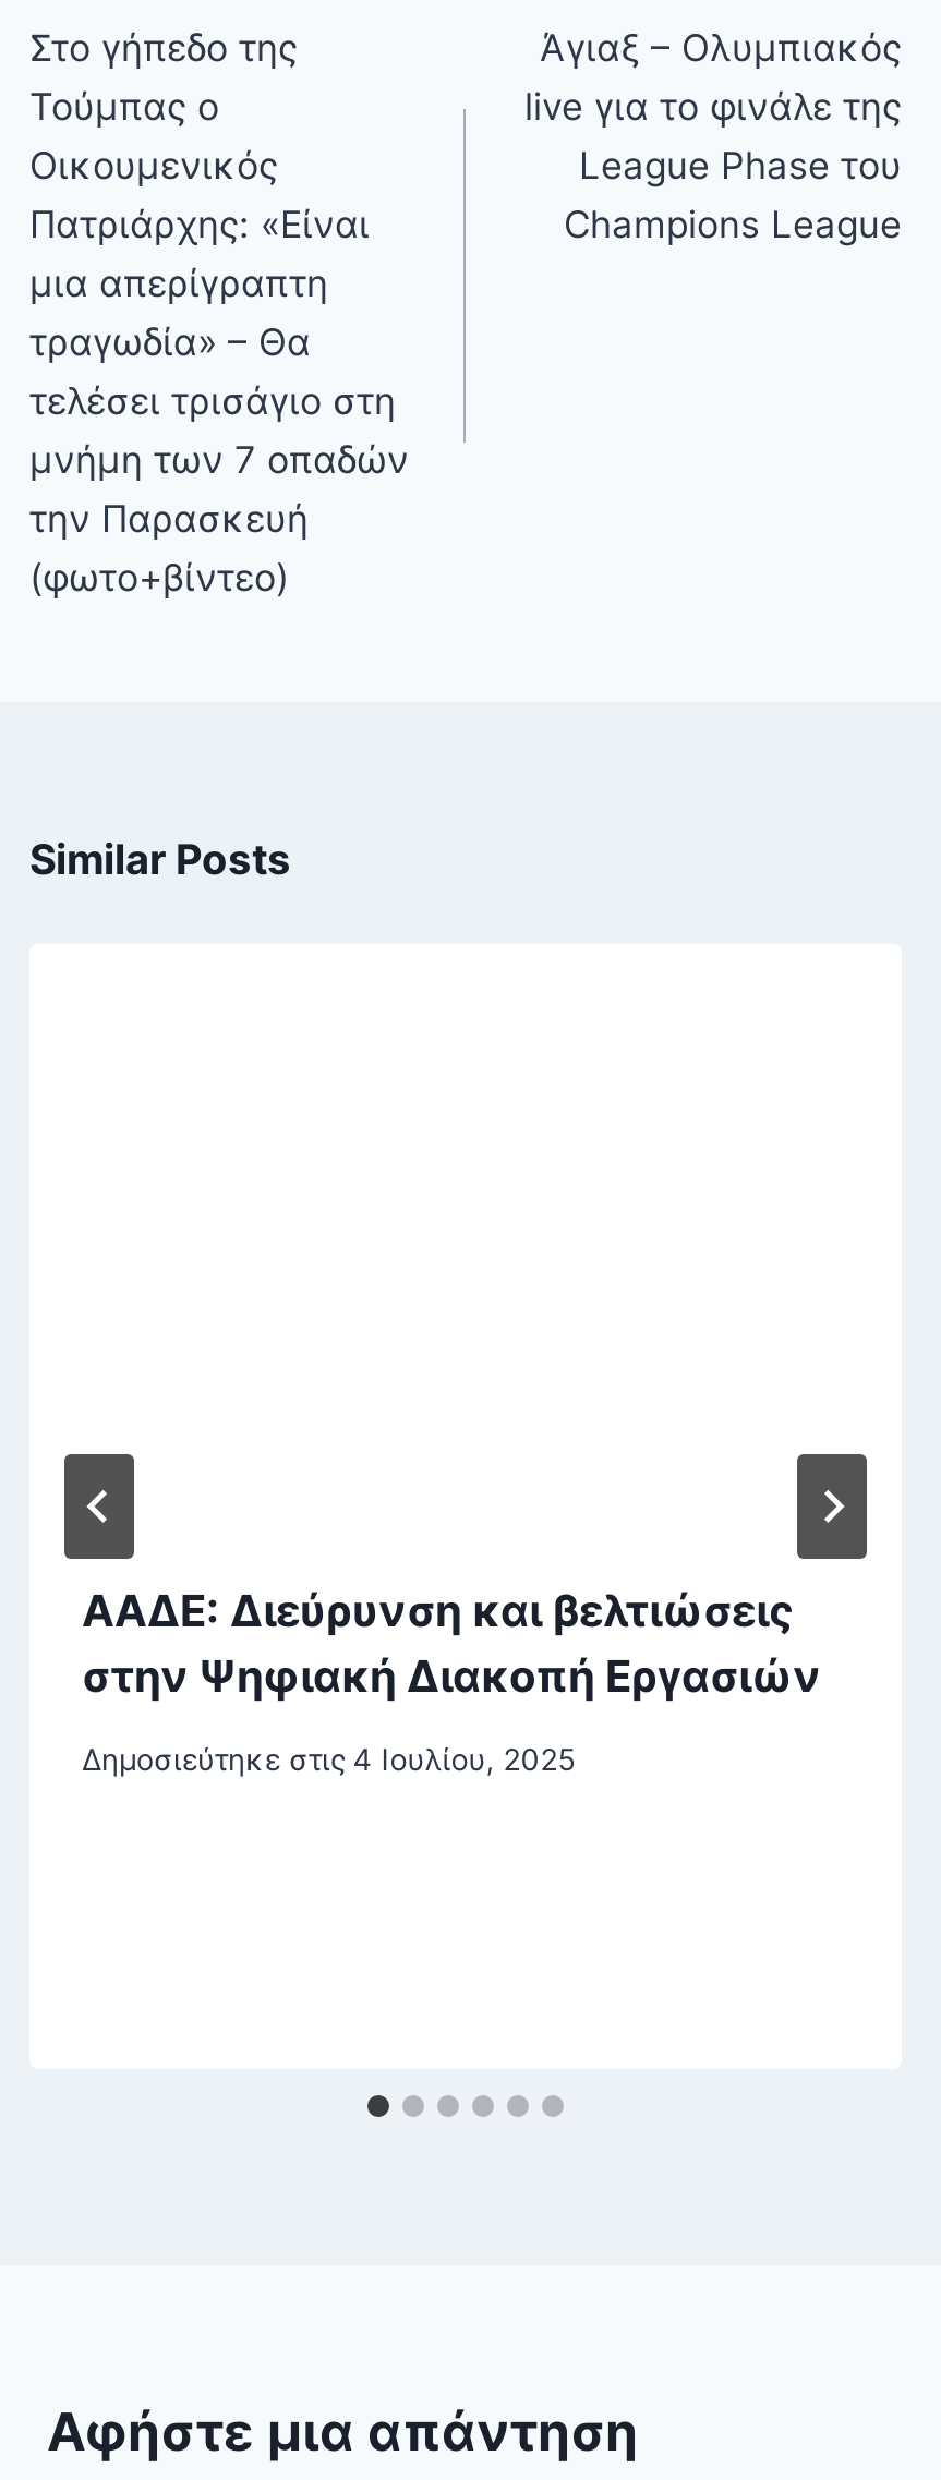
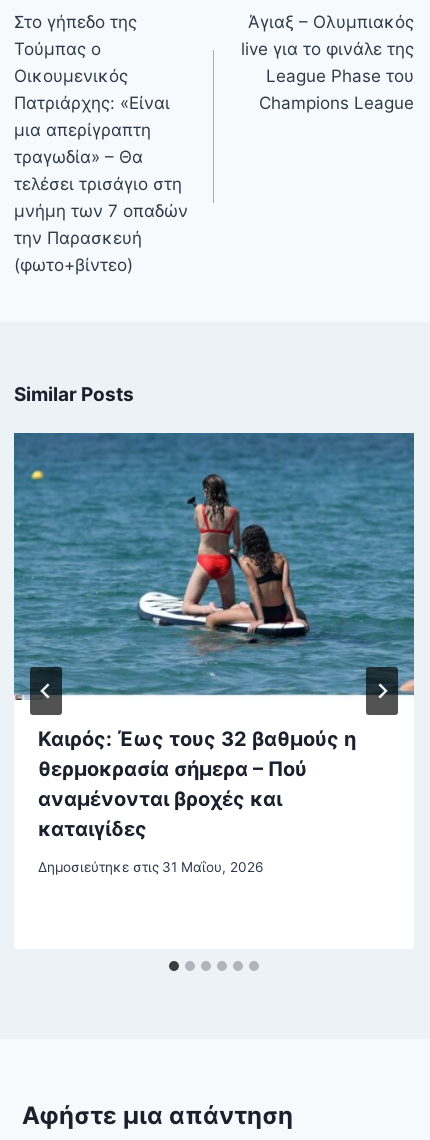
none -> [13,432,415,701] [image]
[82,1585,821,1702] ΑΑΔΕ: Διεύρυνση και βελτιώσεις | στην Ψηφιακή Διακοπή Εργασιών -> [38,727,356,841] Καιρός: Έως τους 32 βαθμούς η | θερμοκρασία σήμερα – Πού | αναμένονται βροχές και | καταιγίδες
[82,1743,575,1778] Δημοσιεύτηκε στις 4 Ιουλίου, 2025 -> [38,859,263,875] Δημοσιεύτηκε στις 31 Μαΐου, 2026

